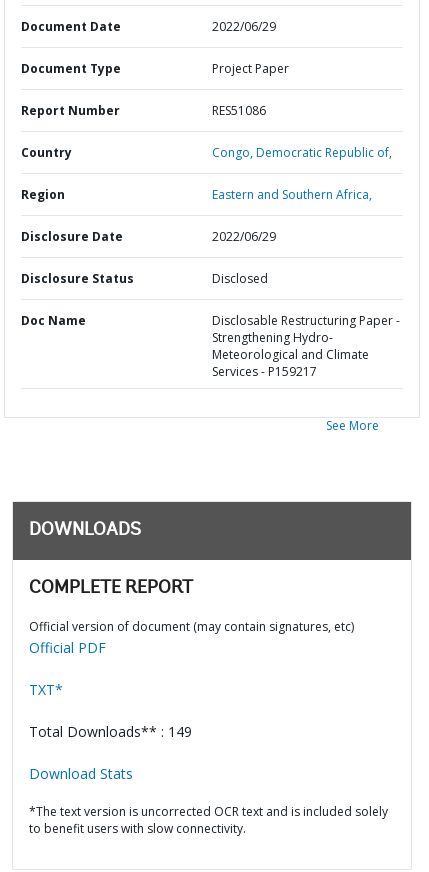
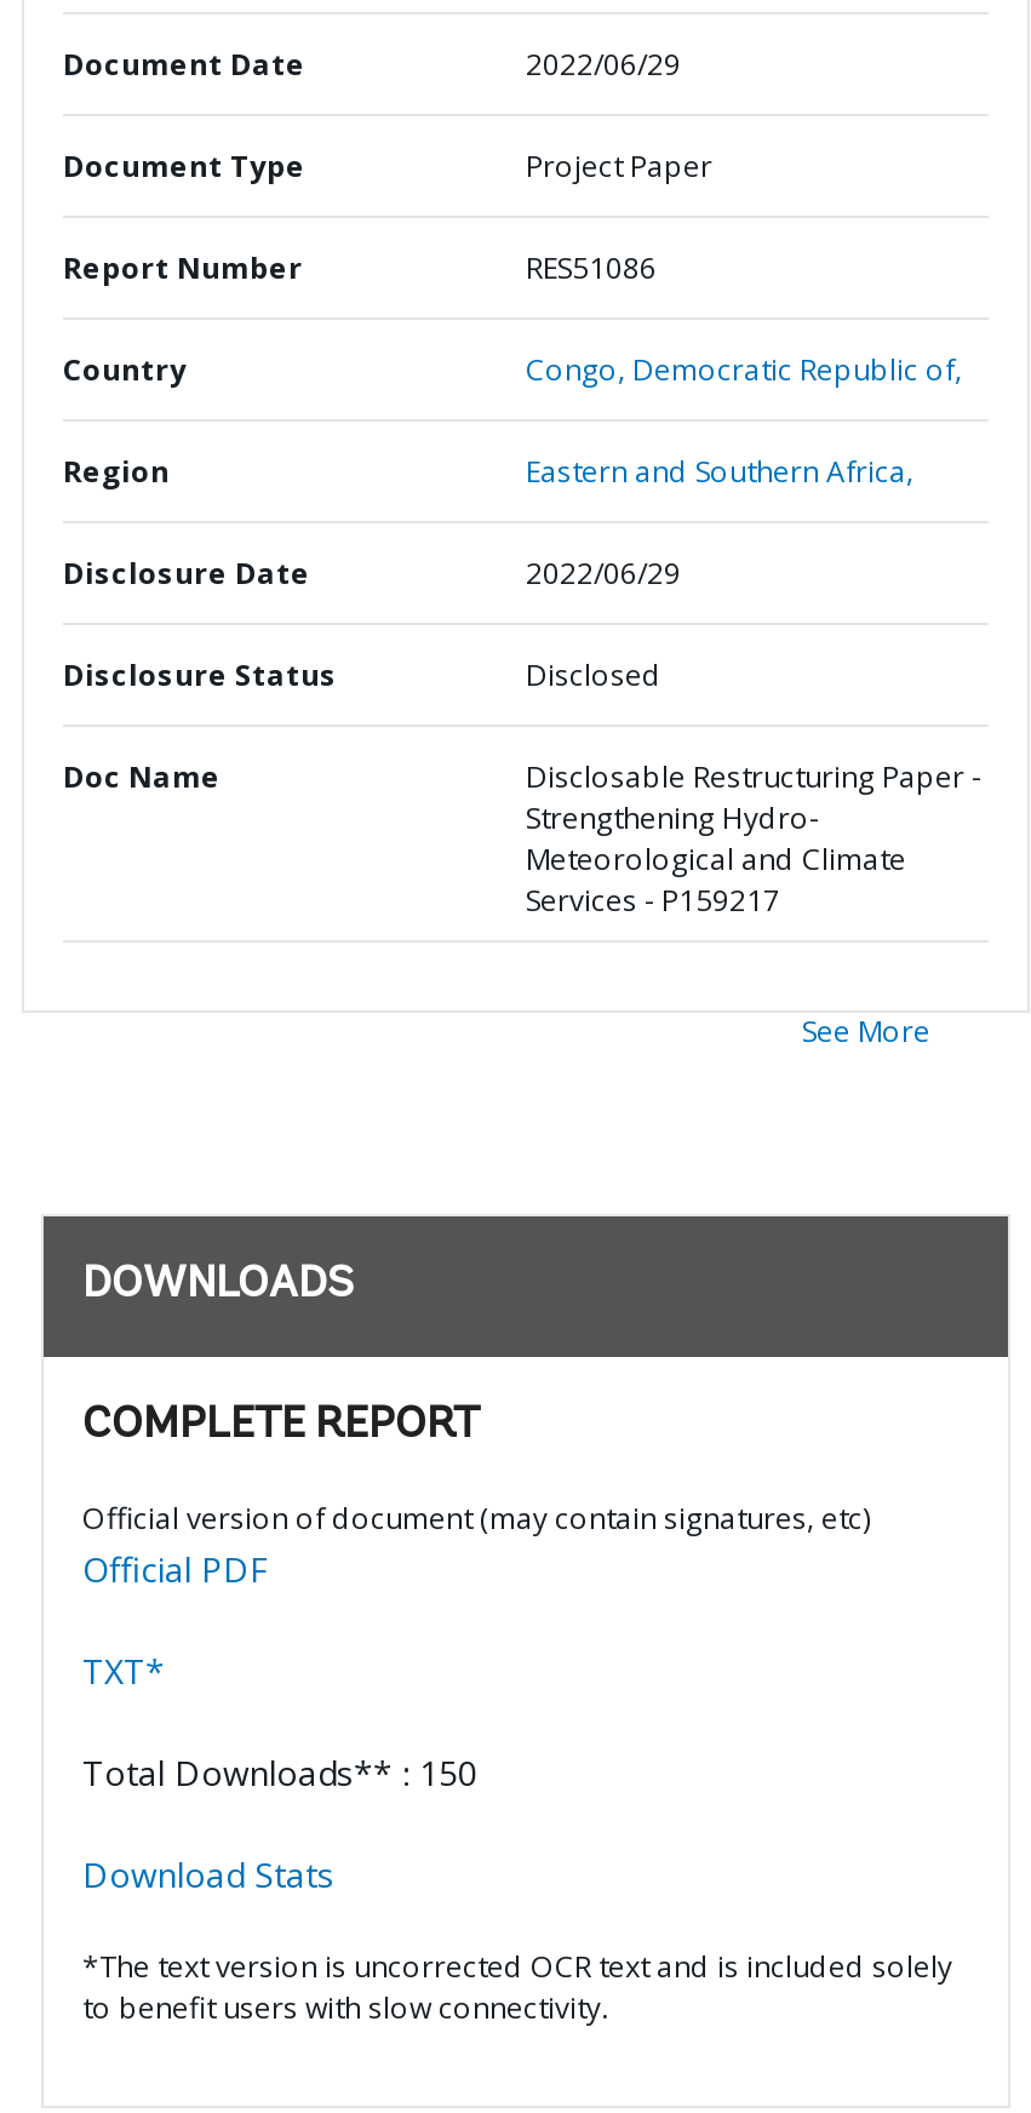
[29,722,192,741] Total Downloads** : 149 -> [82,1750,477,1796] Total Downloads** : 150

